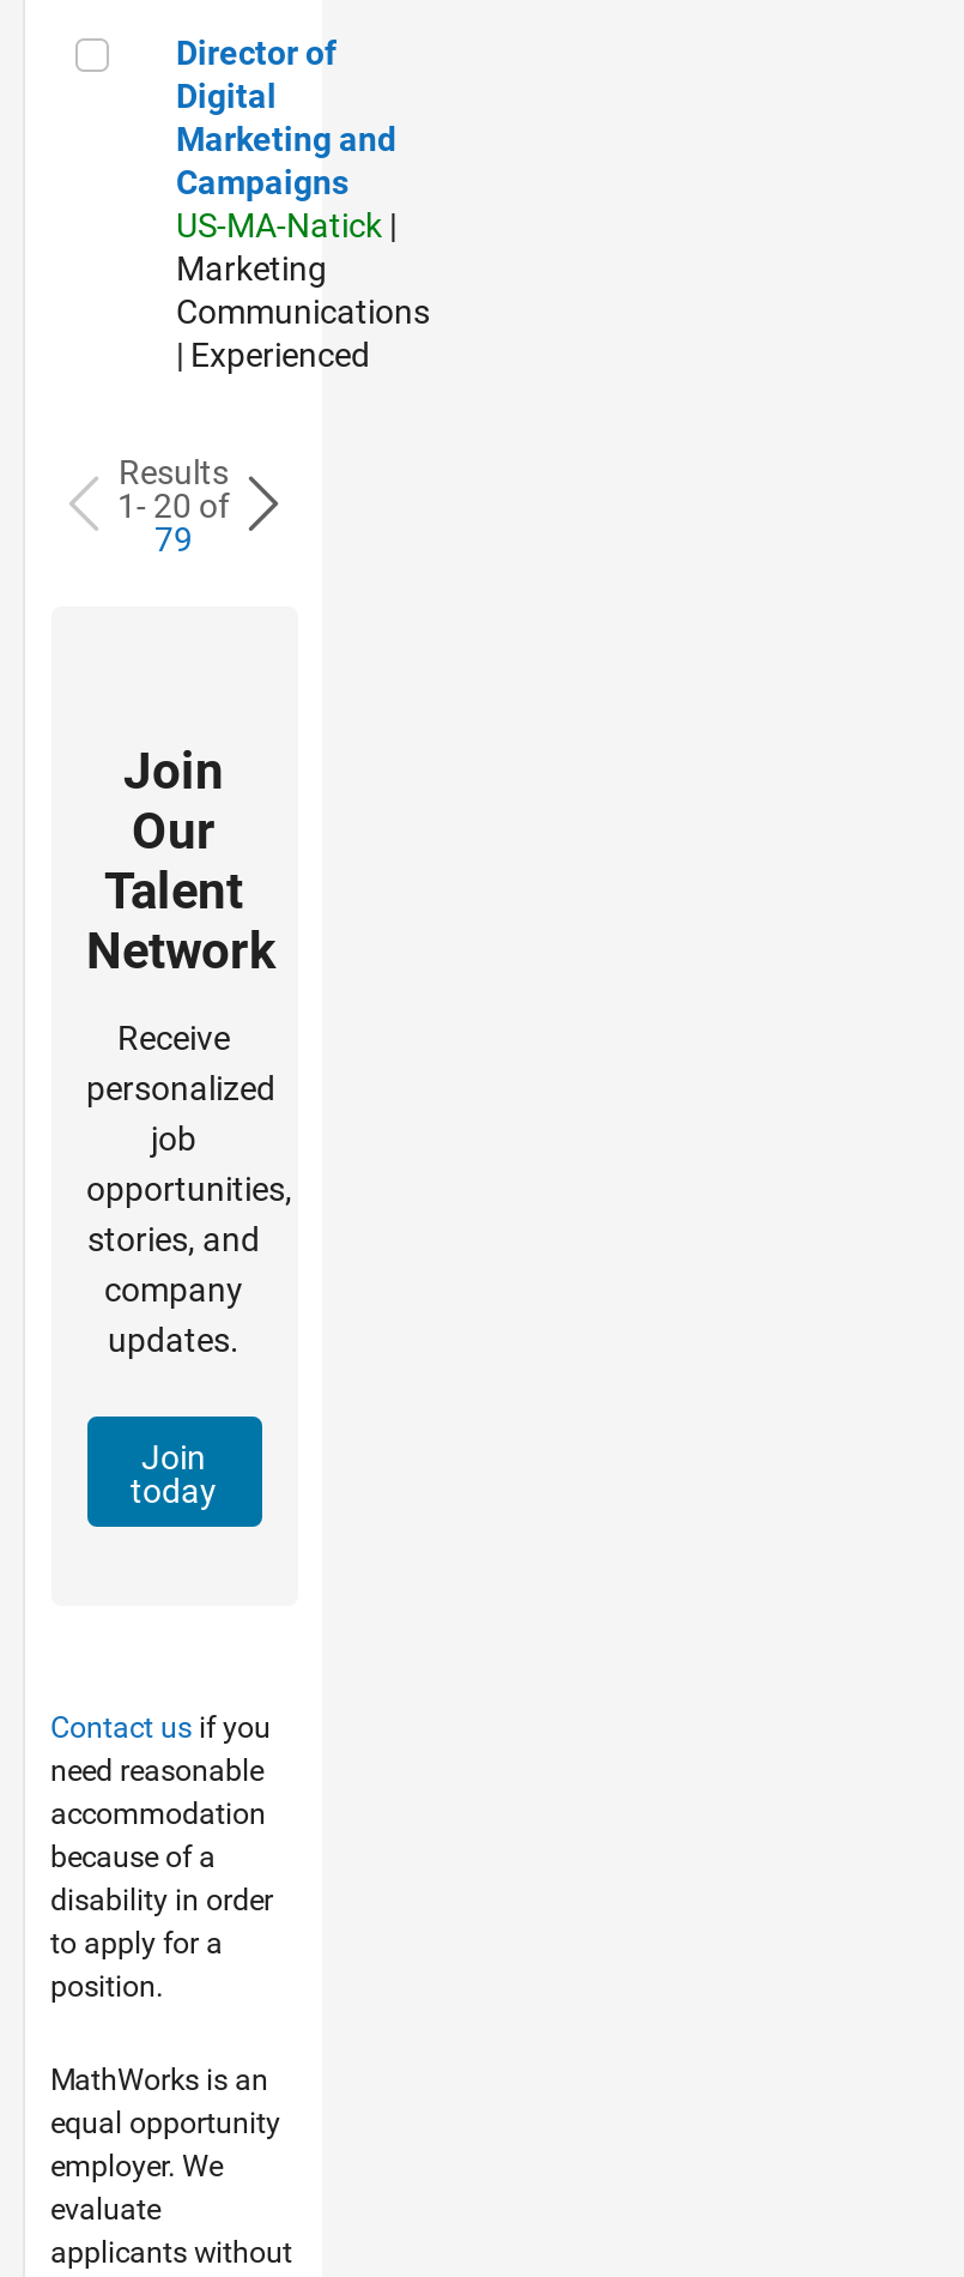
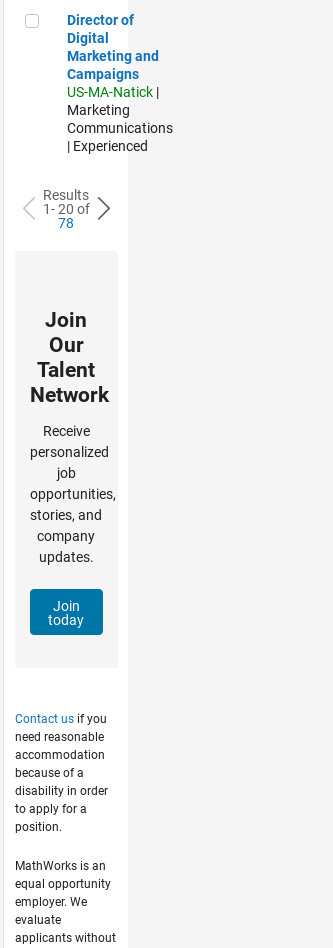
[154,520,193,558] 79 -> [58,215,74,231] 78

